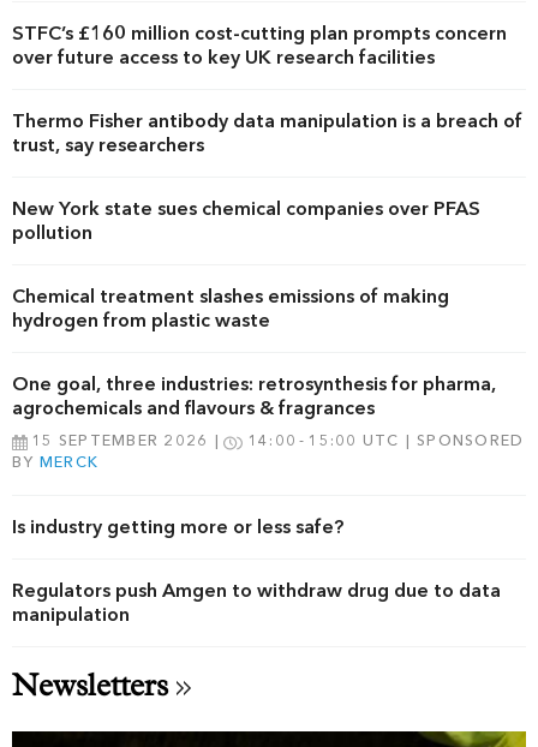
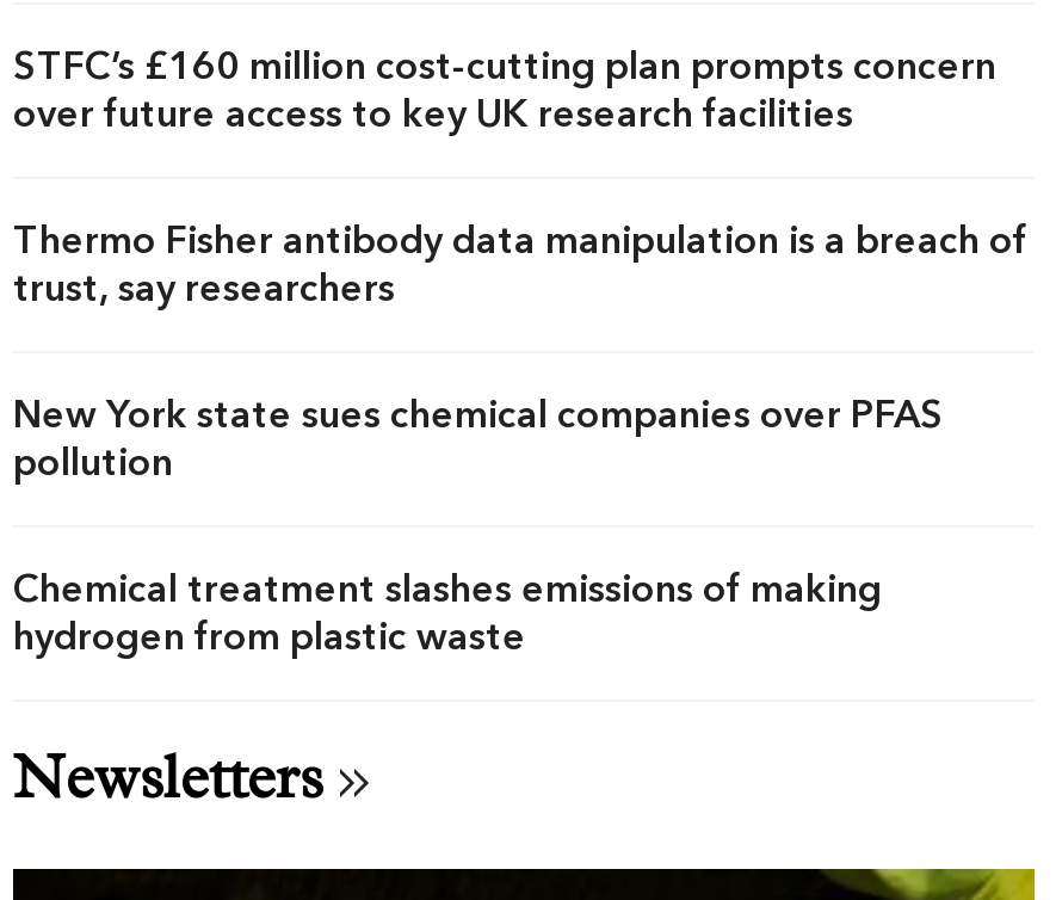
[12,372,524,625] One goal, three industries: retrosynthesis for pharma, | agrochemicals and flavours & fragrances | 15 SEPTEMBER 2026 | 14:00 | 15:00 UTC | SPONSORED | BY MERCK | Is industry getting more or less safe? | Regulators push Amgen to withdraw drug due to data | manipulation -> none

